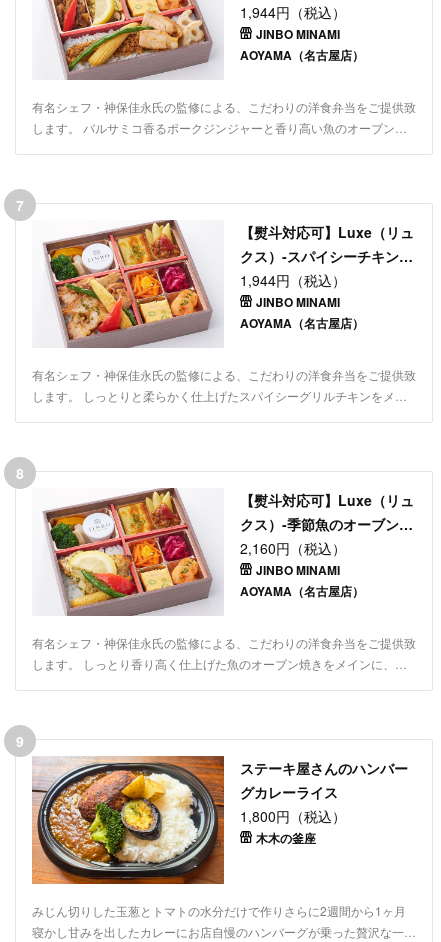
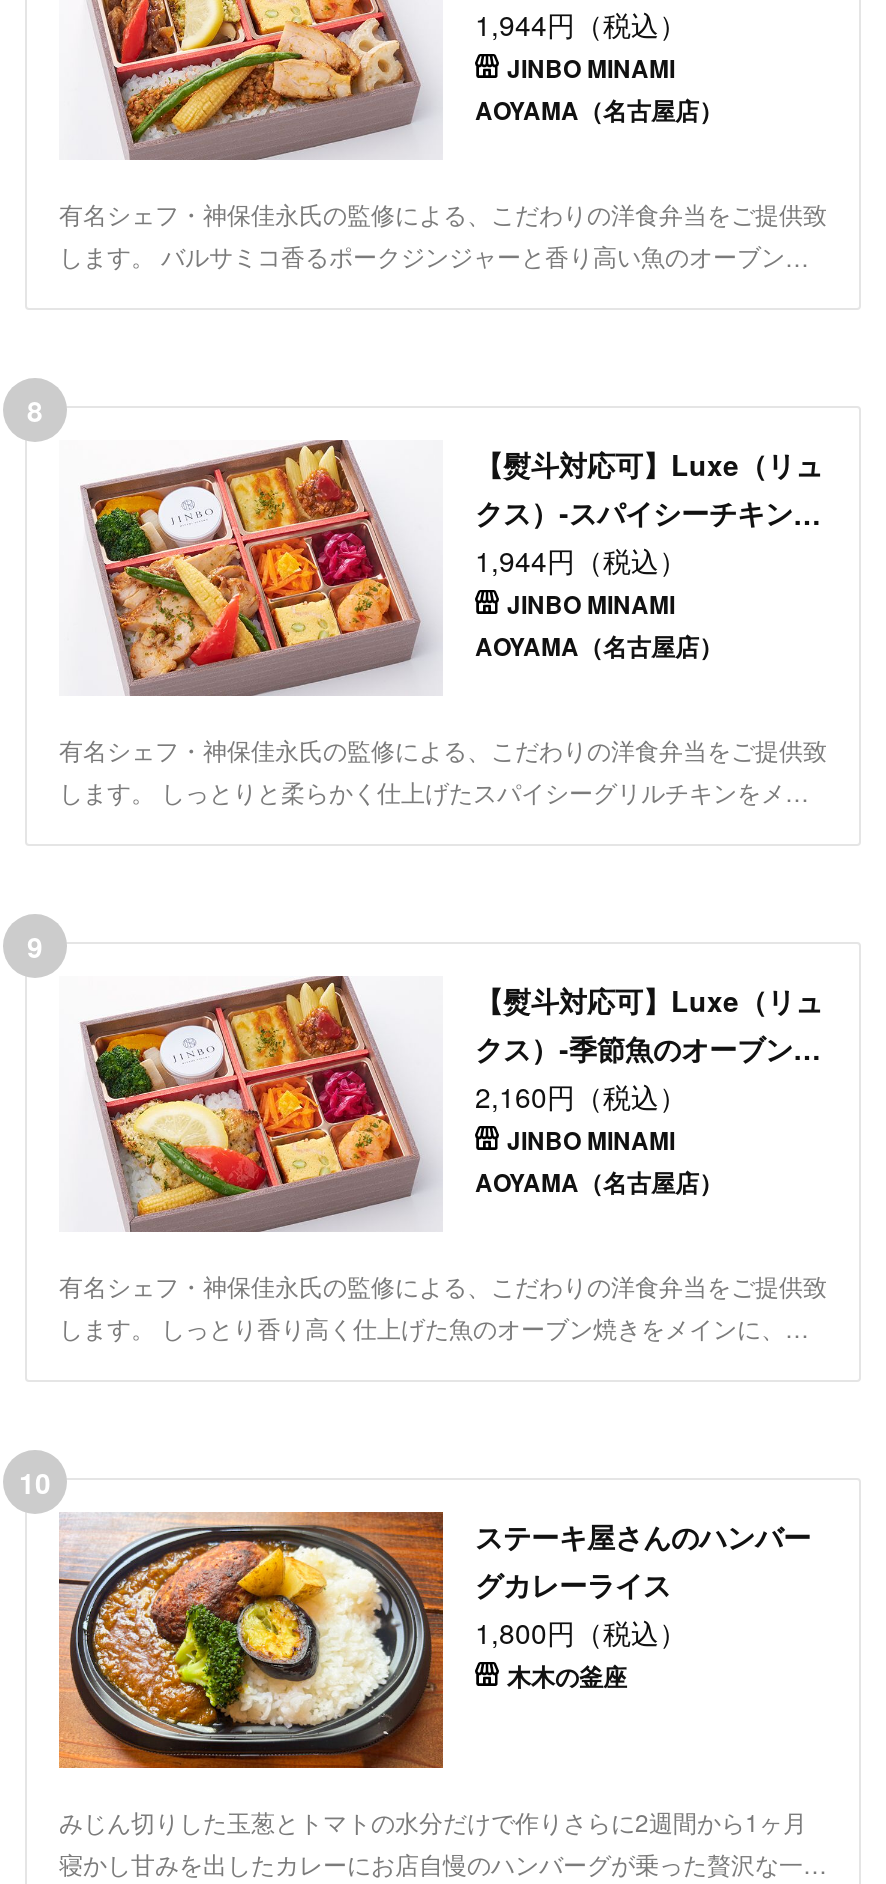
[16,195,24,215] 7 -> [27,390,43,430] 8
[16,463,24,483] 8 -> [27,926,43,966] 9
[16,731,24,751] 9 -> [19,1461,51,1501] 10

